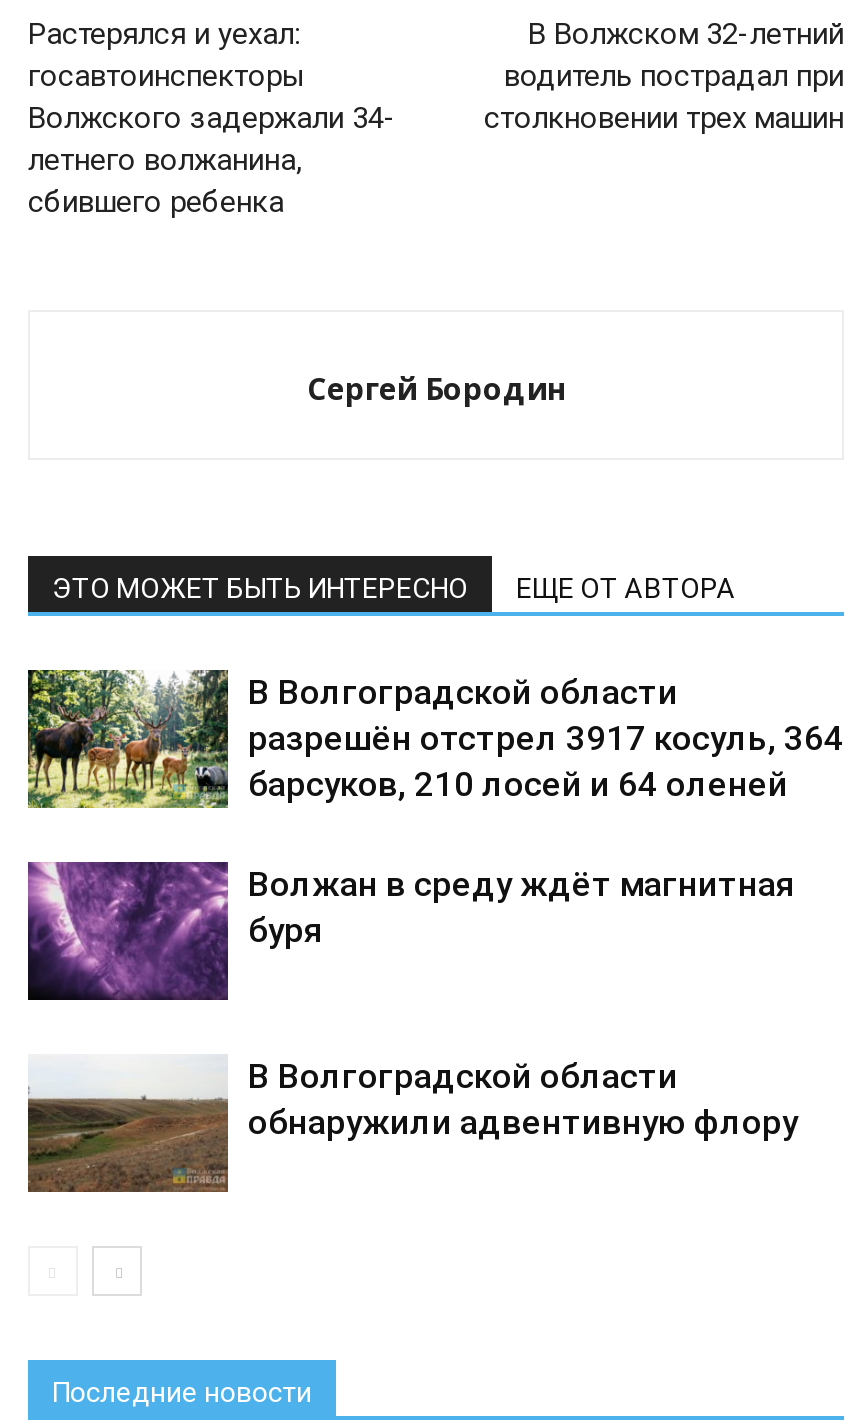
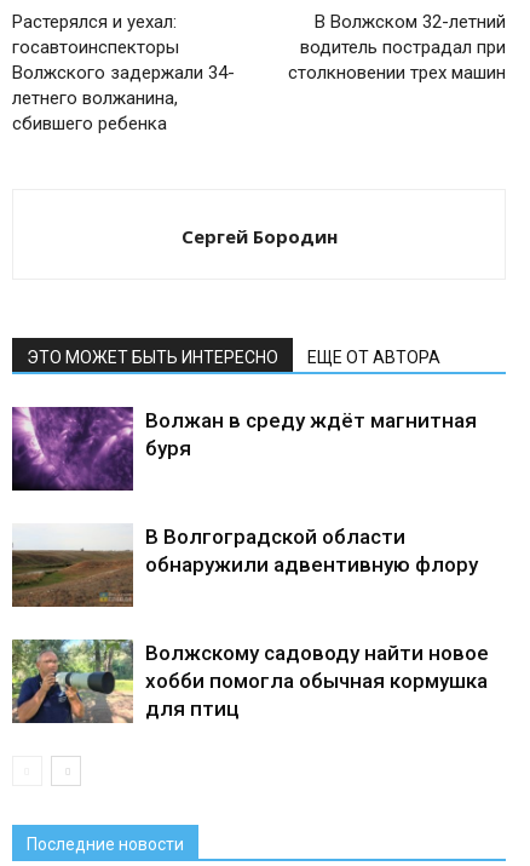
[26,667,844,809] [image] | В Волгоградской области | разрешён отстрел 3917 косуль, 364 | барсуков, 210 лосей и 64 оленей -> none
moved [26,859,798,1142] -> [11,406,478,577]: [image] | Волжан в среду ждёт магнитная | буря | В Волгоградской области | обнаружили адвентивную флору
none -> [11,638,489,724] [image] | Волжскому садоводу найти новое | хобби помогла обычная кормушка | для птиц

